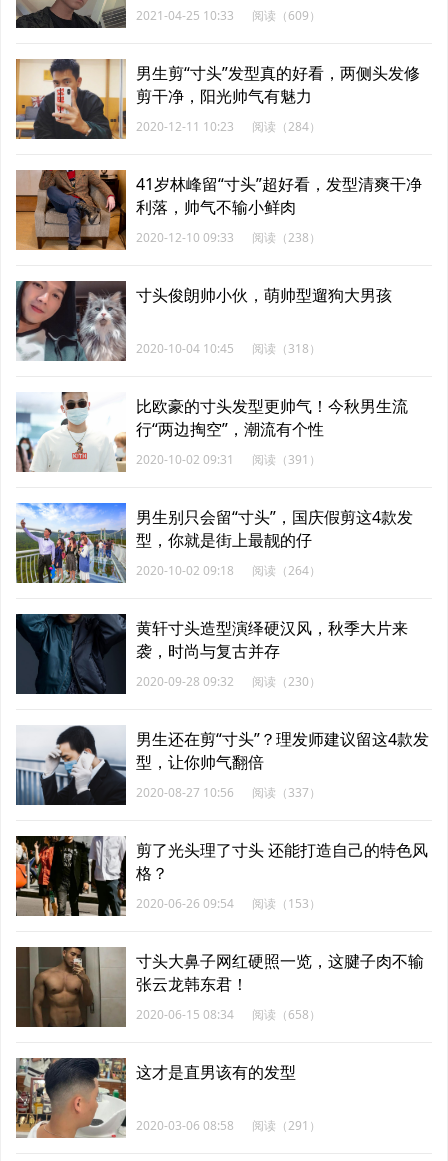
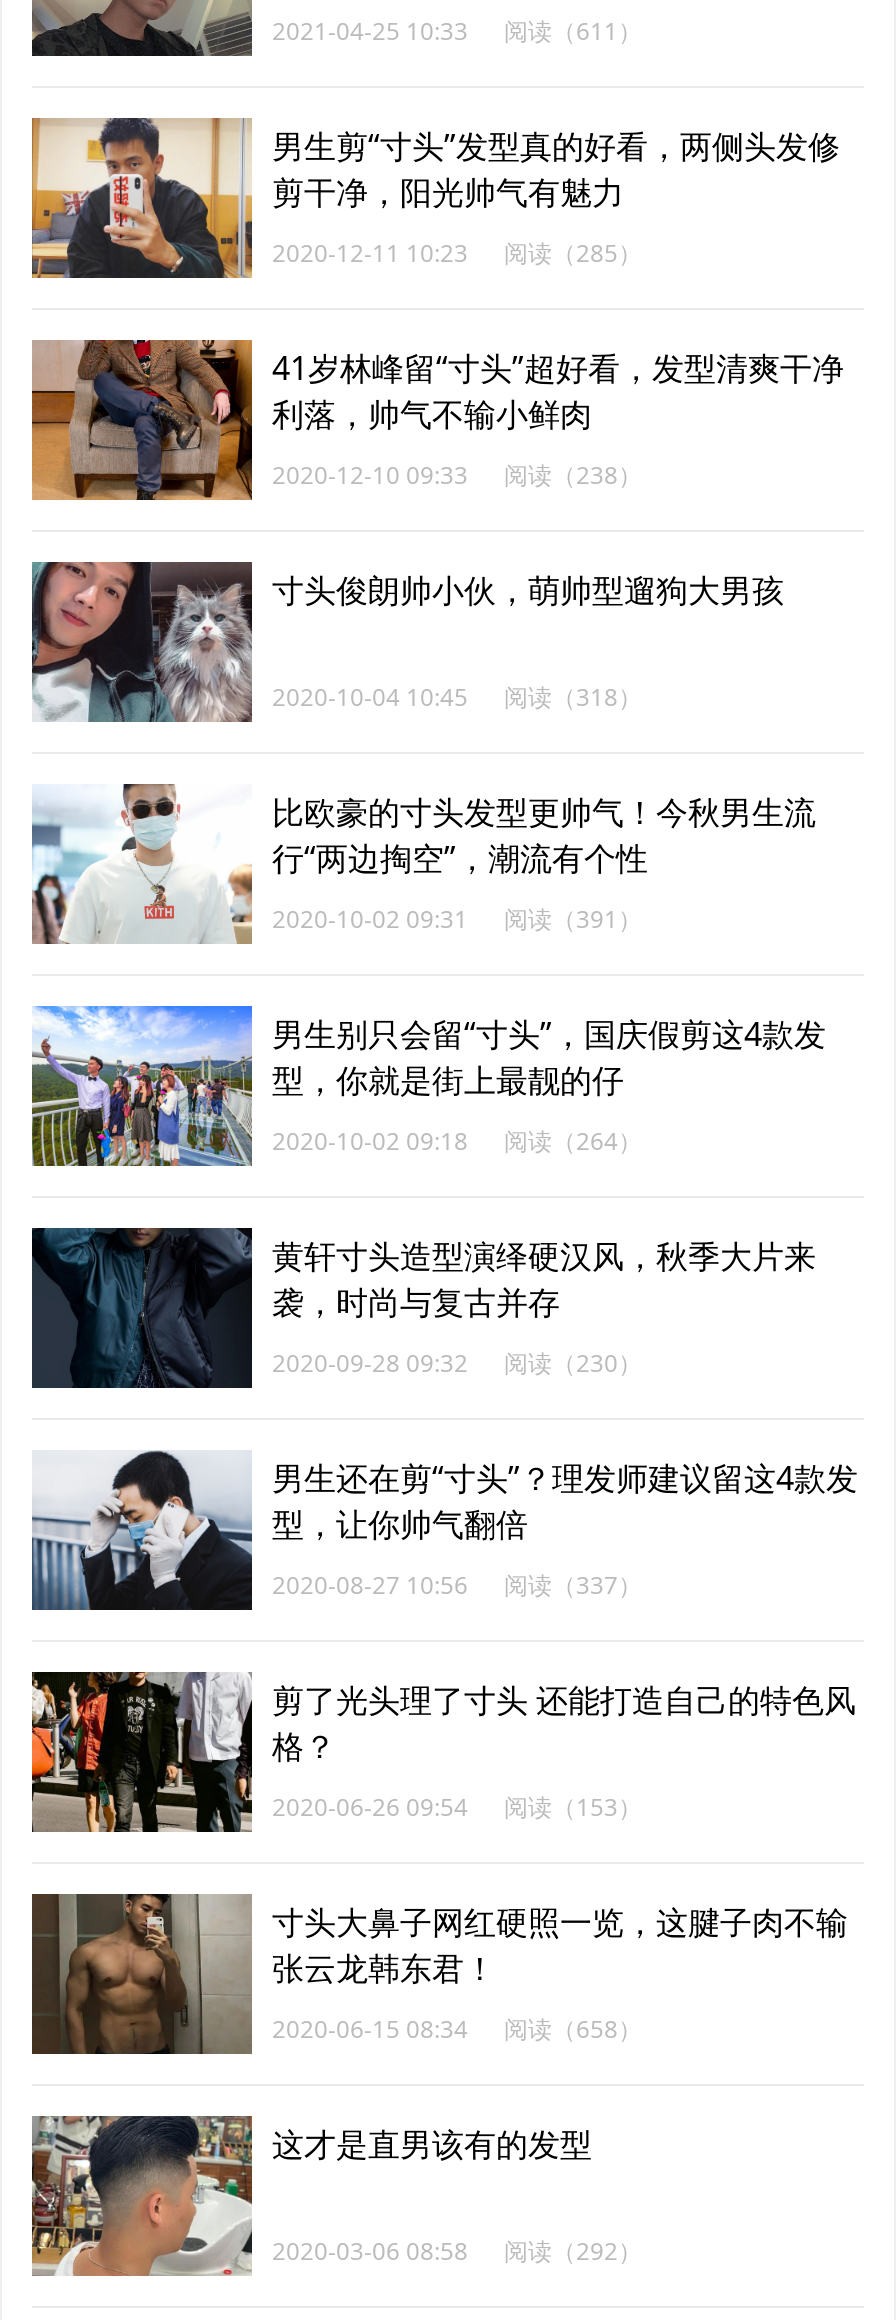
[136,7,321,24] 2021-04-25 10:33 阅读（609） -> [272,14,642,48] 2021-04-25 10:33 阅读（611）
[136,118,321,135] 2020-12-11 10:23 阅读（284） -> [272,236,642,270] 2020-12-11 10:23 阅读（285）
[136,1117,321,1134] 2020-03-06 08:58 阅读（291） -> [272,2234,642,2268] 2020-03-06 08:58 阅读（292）

